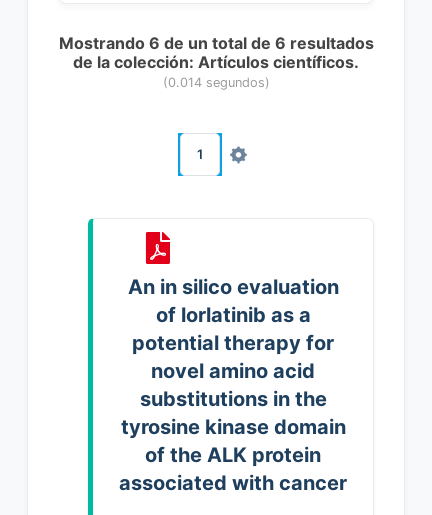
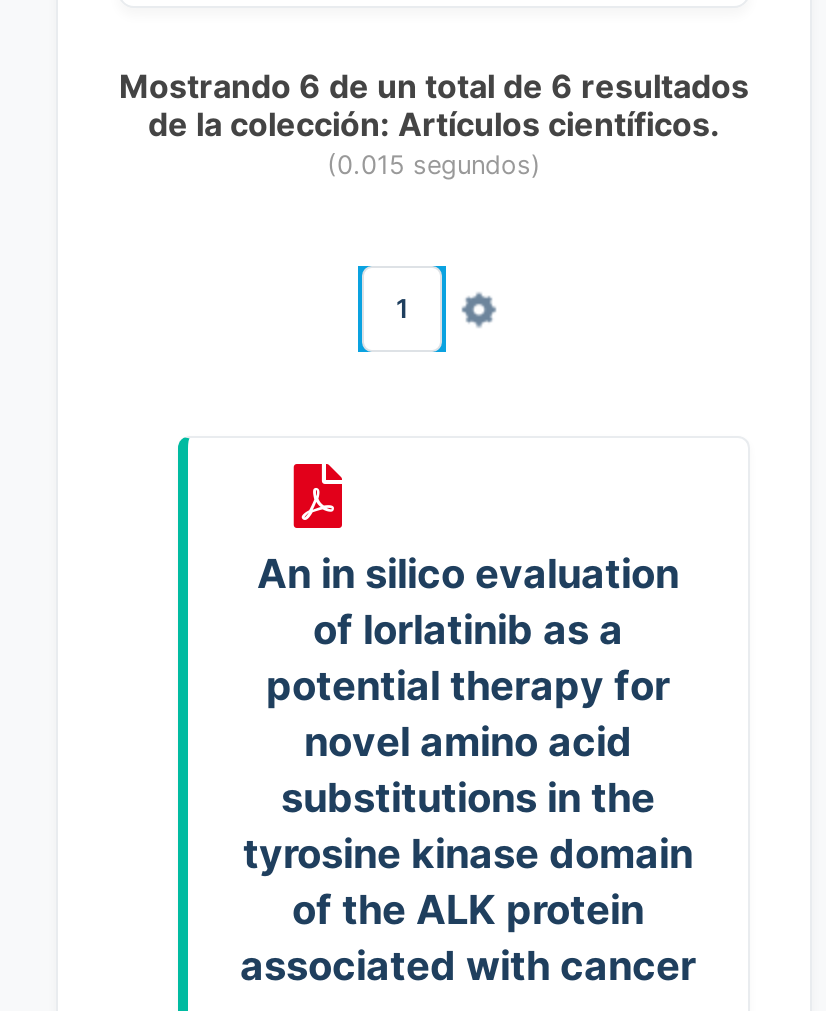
[162,75,269,90] (0.014 segundos) -> [327,150,541,180] (0.015 segundos)

